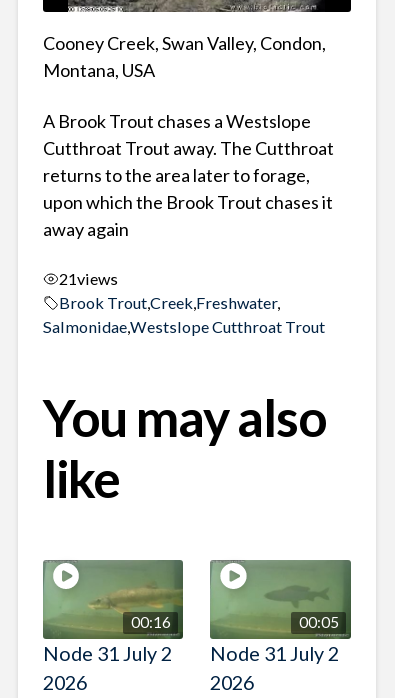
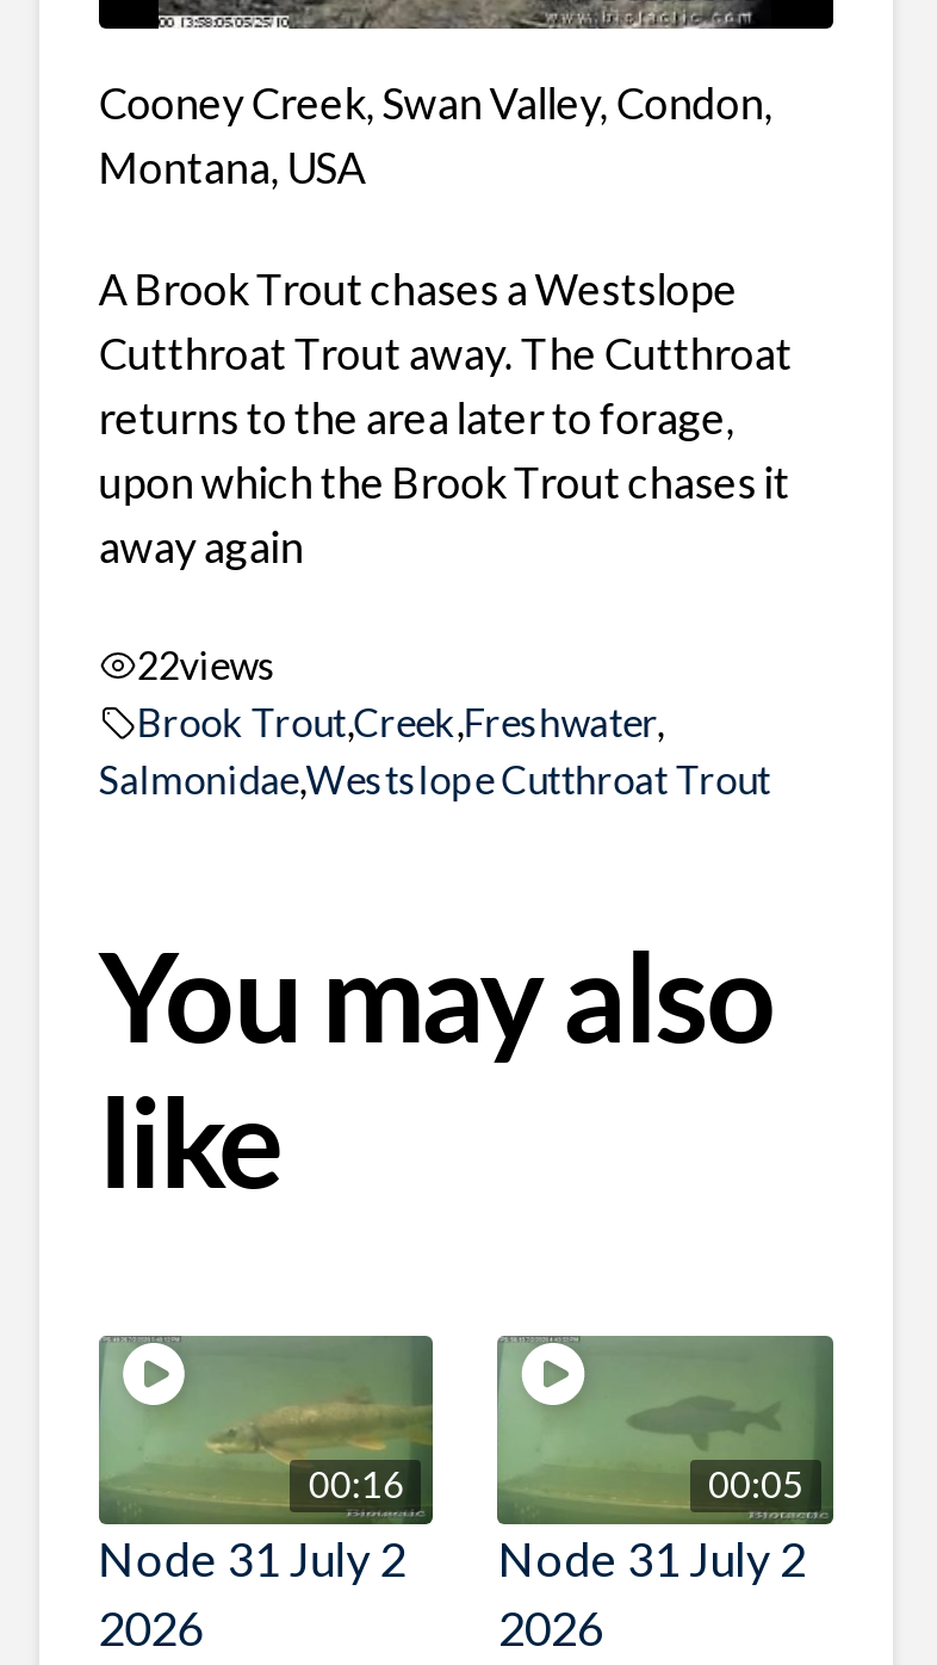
[59,269,118,288] 21views -> [137,641,277,686] 22views

